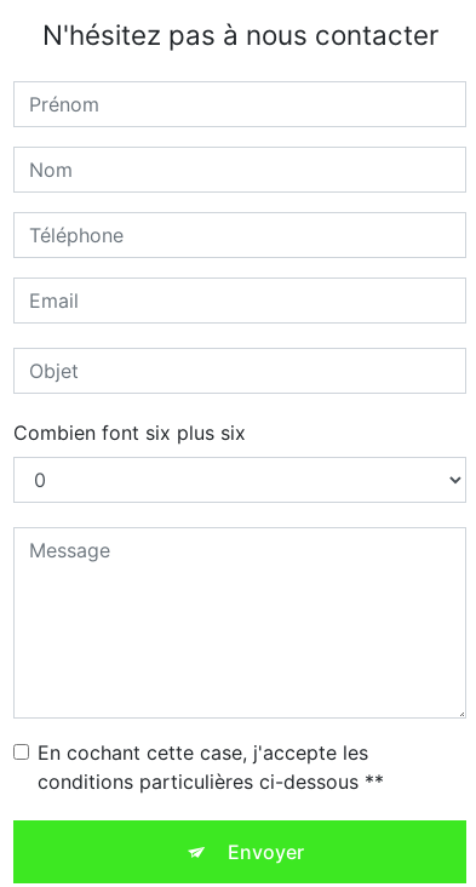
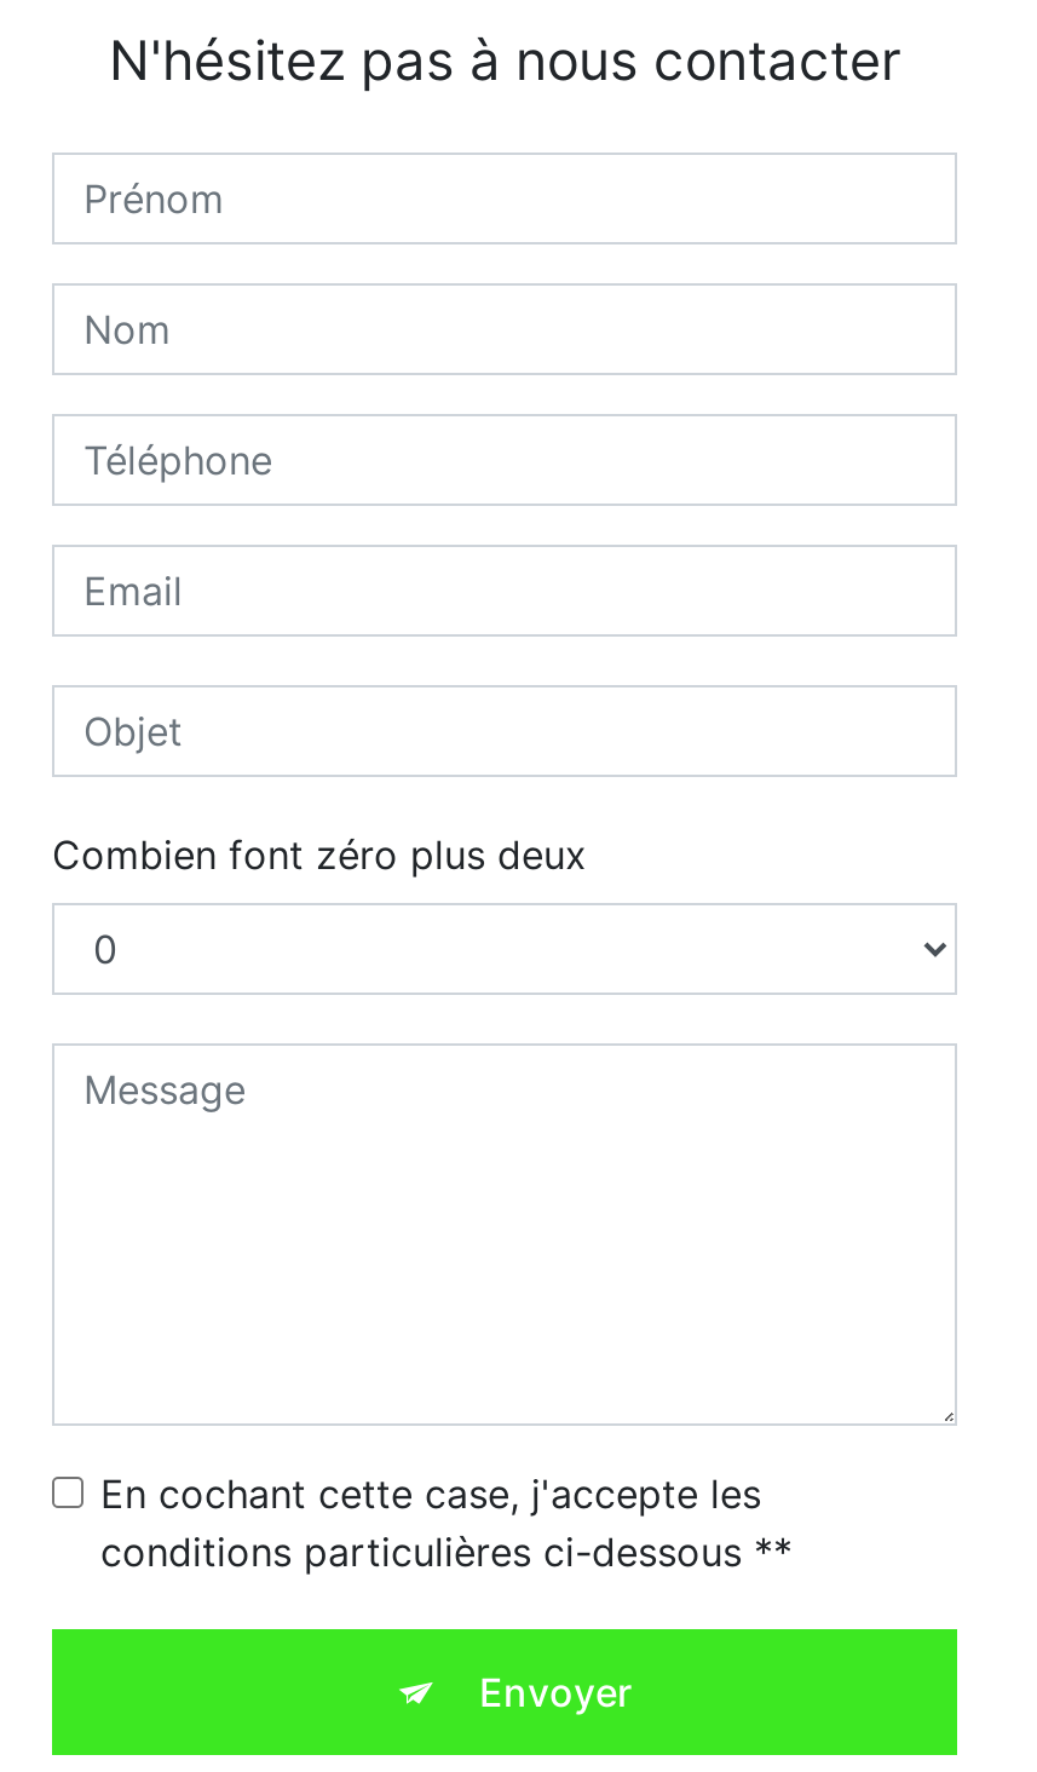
[13,420,246,445] Combien font six plus six -> [52,830,587,879] Combien font zéro plus deux

